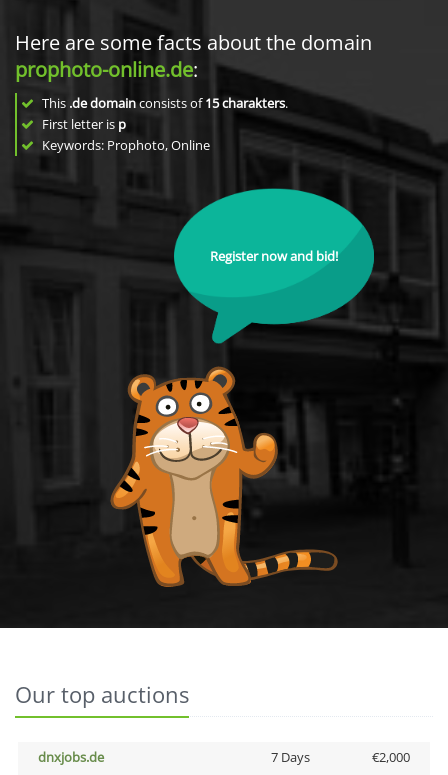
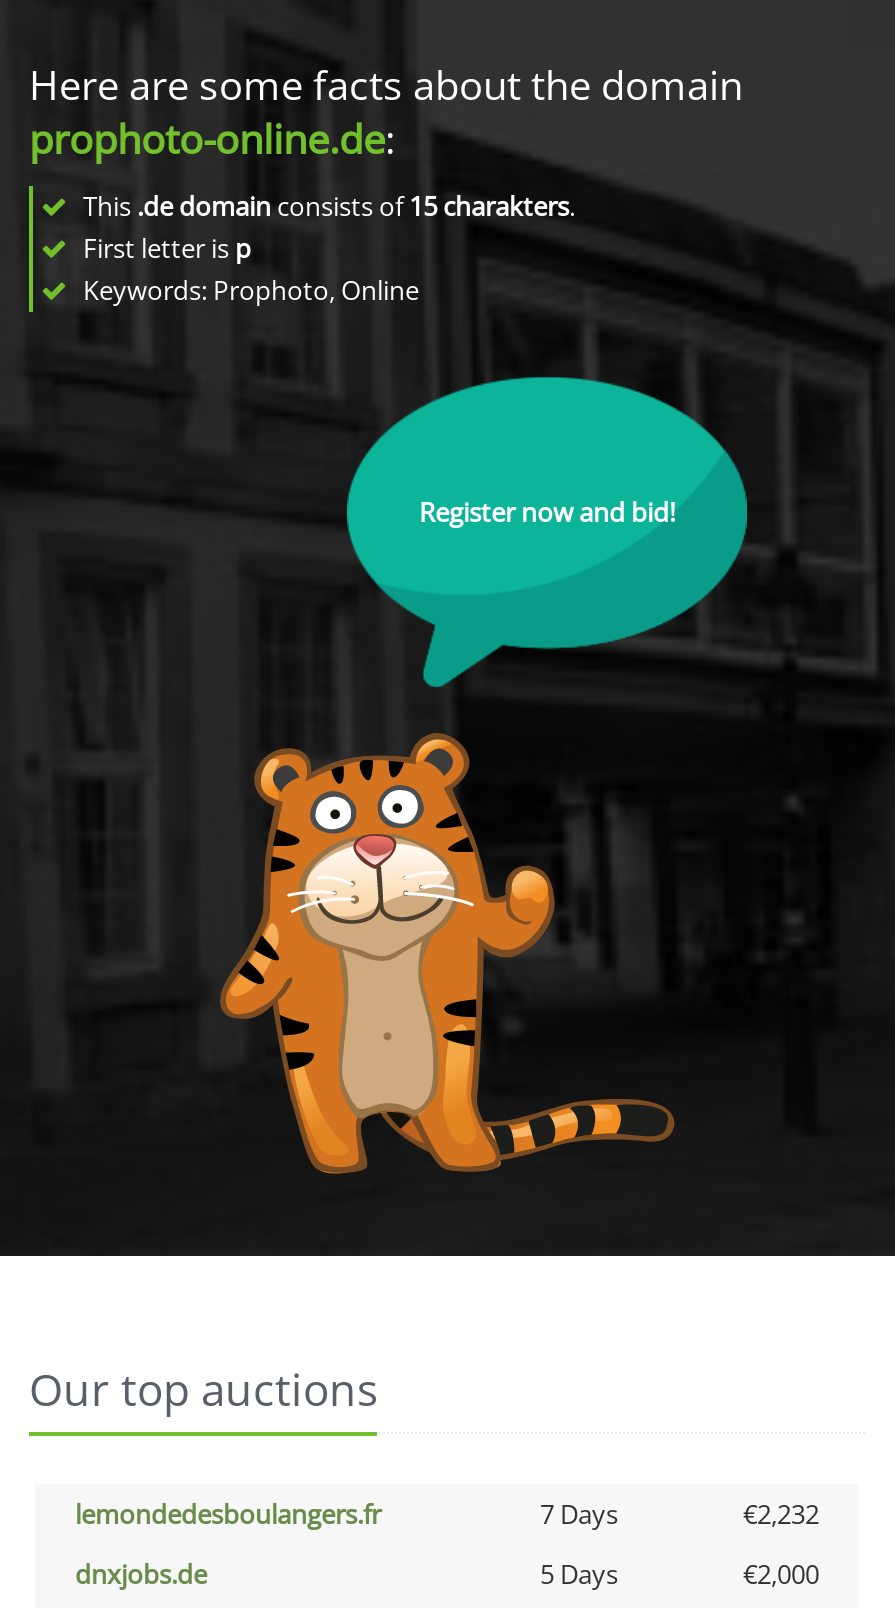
none -> [75,1496,819,1532] lemondedesboulangers.fr | 7 Days | €2,232
[270,748,309,766] 7 Days -> [540,1556,618,1592] 5 Days

